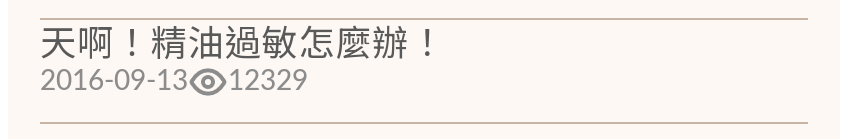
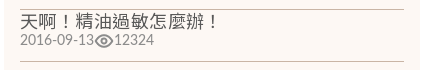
[40,67,308,95] 2016-09-13 12329 -> [20,34,154,48] 2016-09-13 12324

